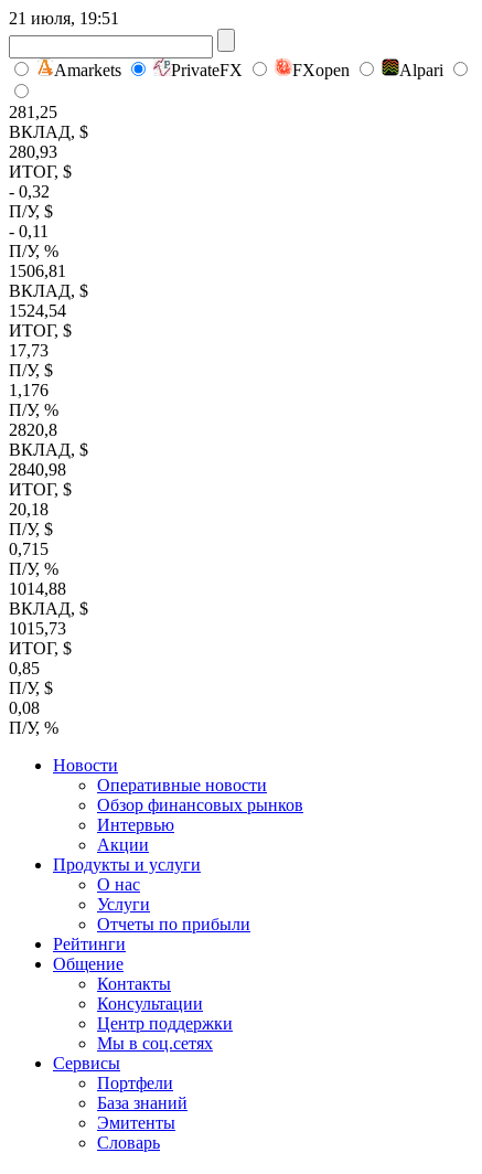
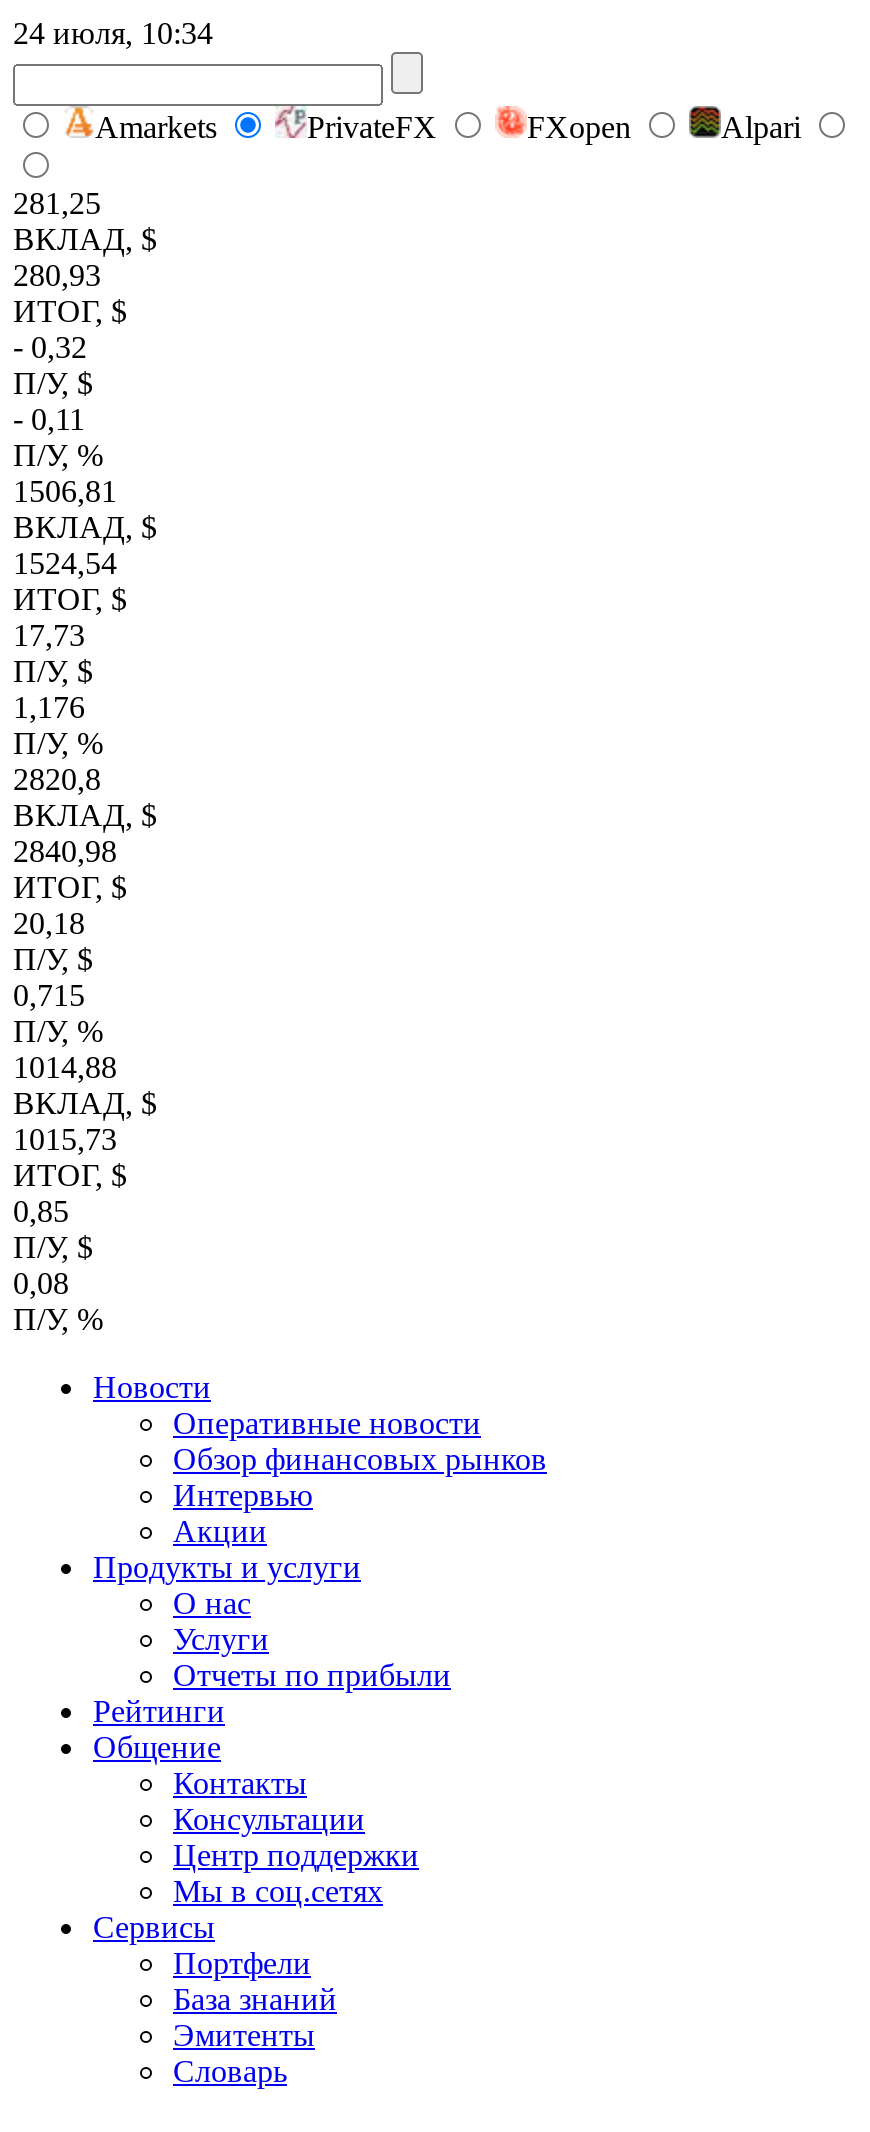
[9,9,119,28] 21 июля, 19:51 -> [13,16,213,50] 24 июля, 10:34

